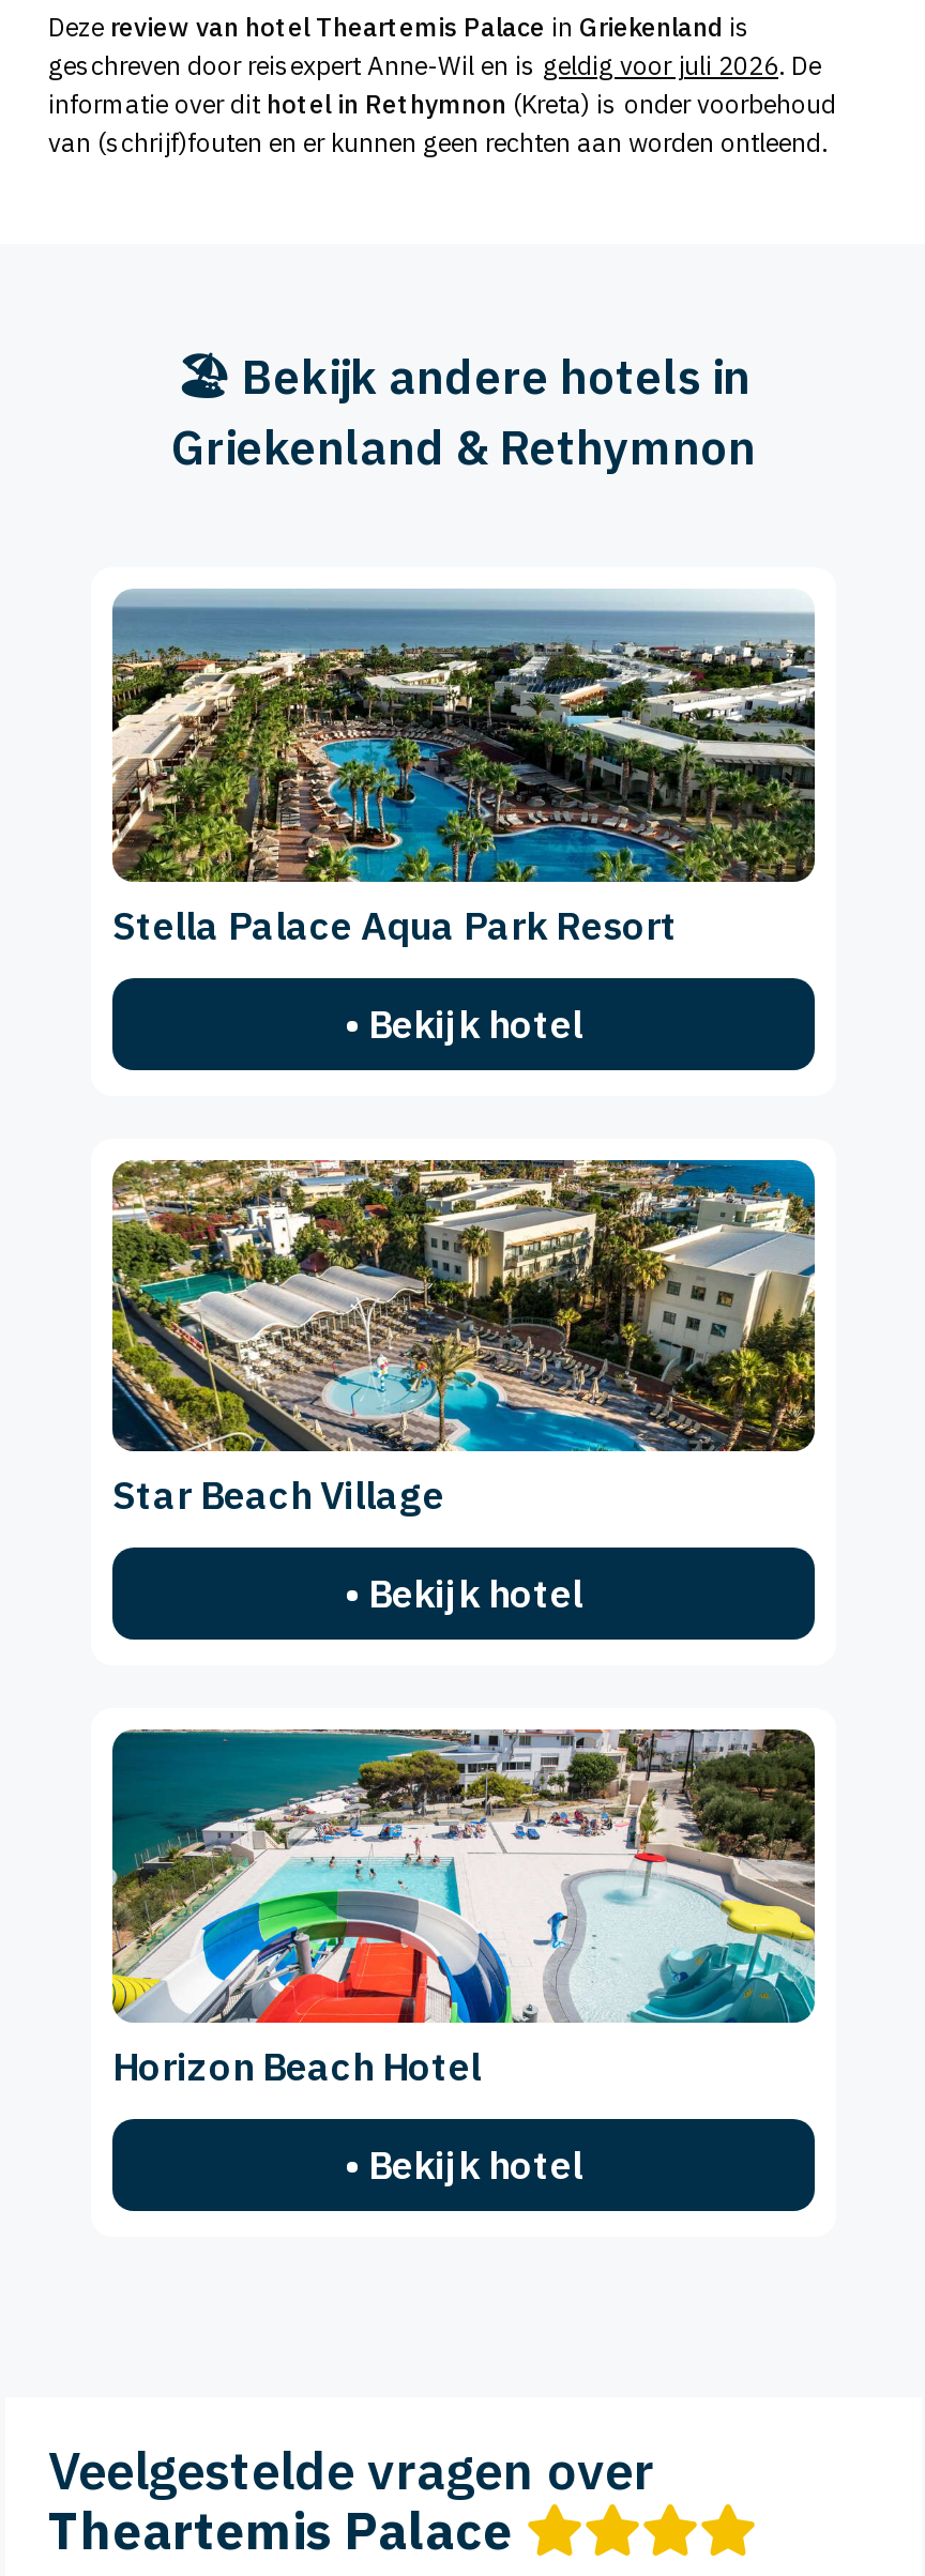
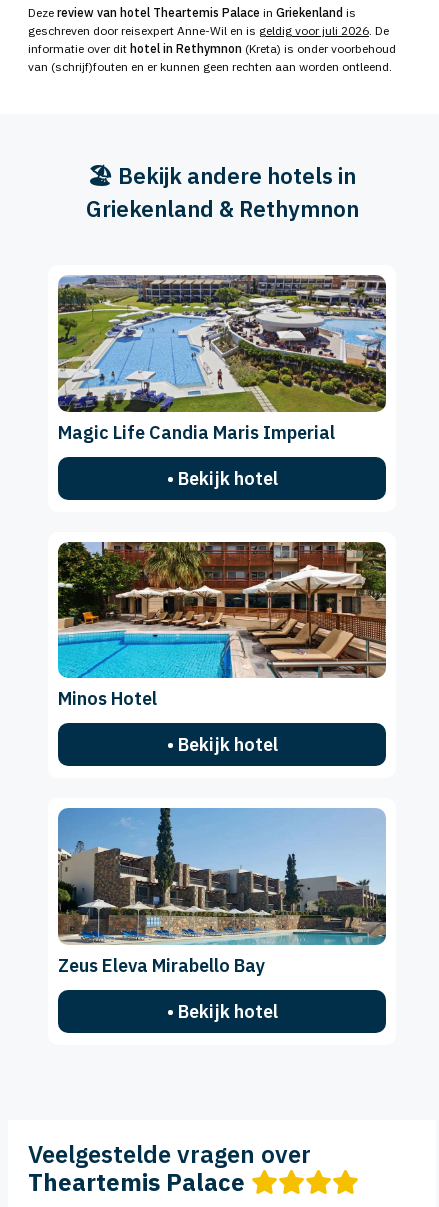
[110,589,817,949] [image] | Stella Palace Aqua Park Resort -> [57,274,387,443] [image] | Magic Life Candia Maris Imperial
[110,1158,817,1520] [image] | Star Beach Village -> [57,541,387,710] [image] | Minos Hotel
[110,1727,817,2091] [image] | Horizon Beach Hotel -> [57,807,387,977] [image] | Zeus Eleva Mirabello Bay

